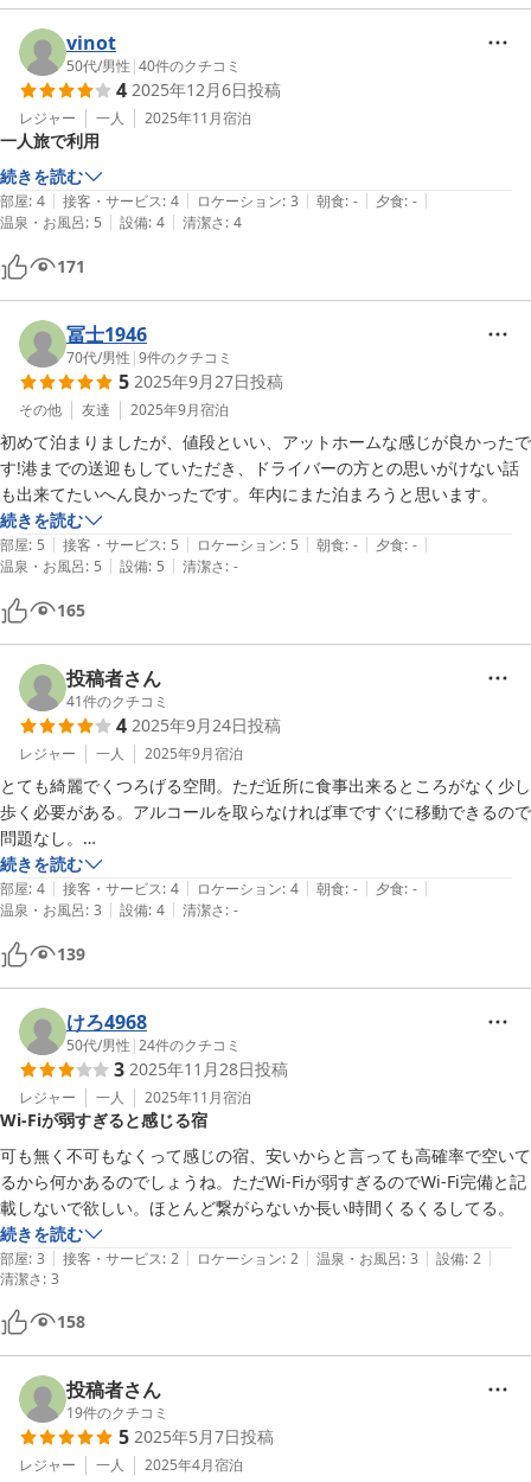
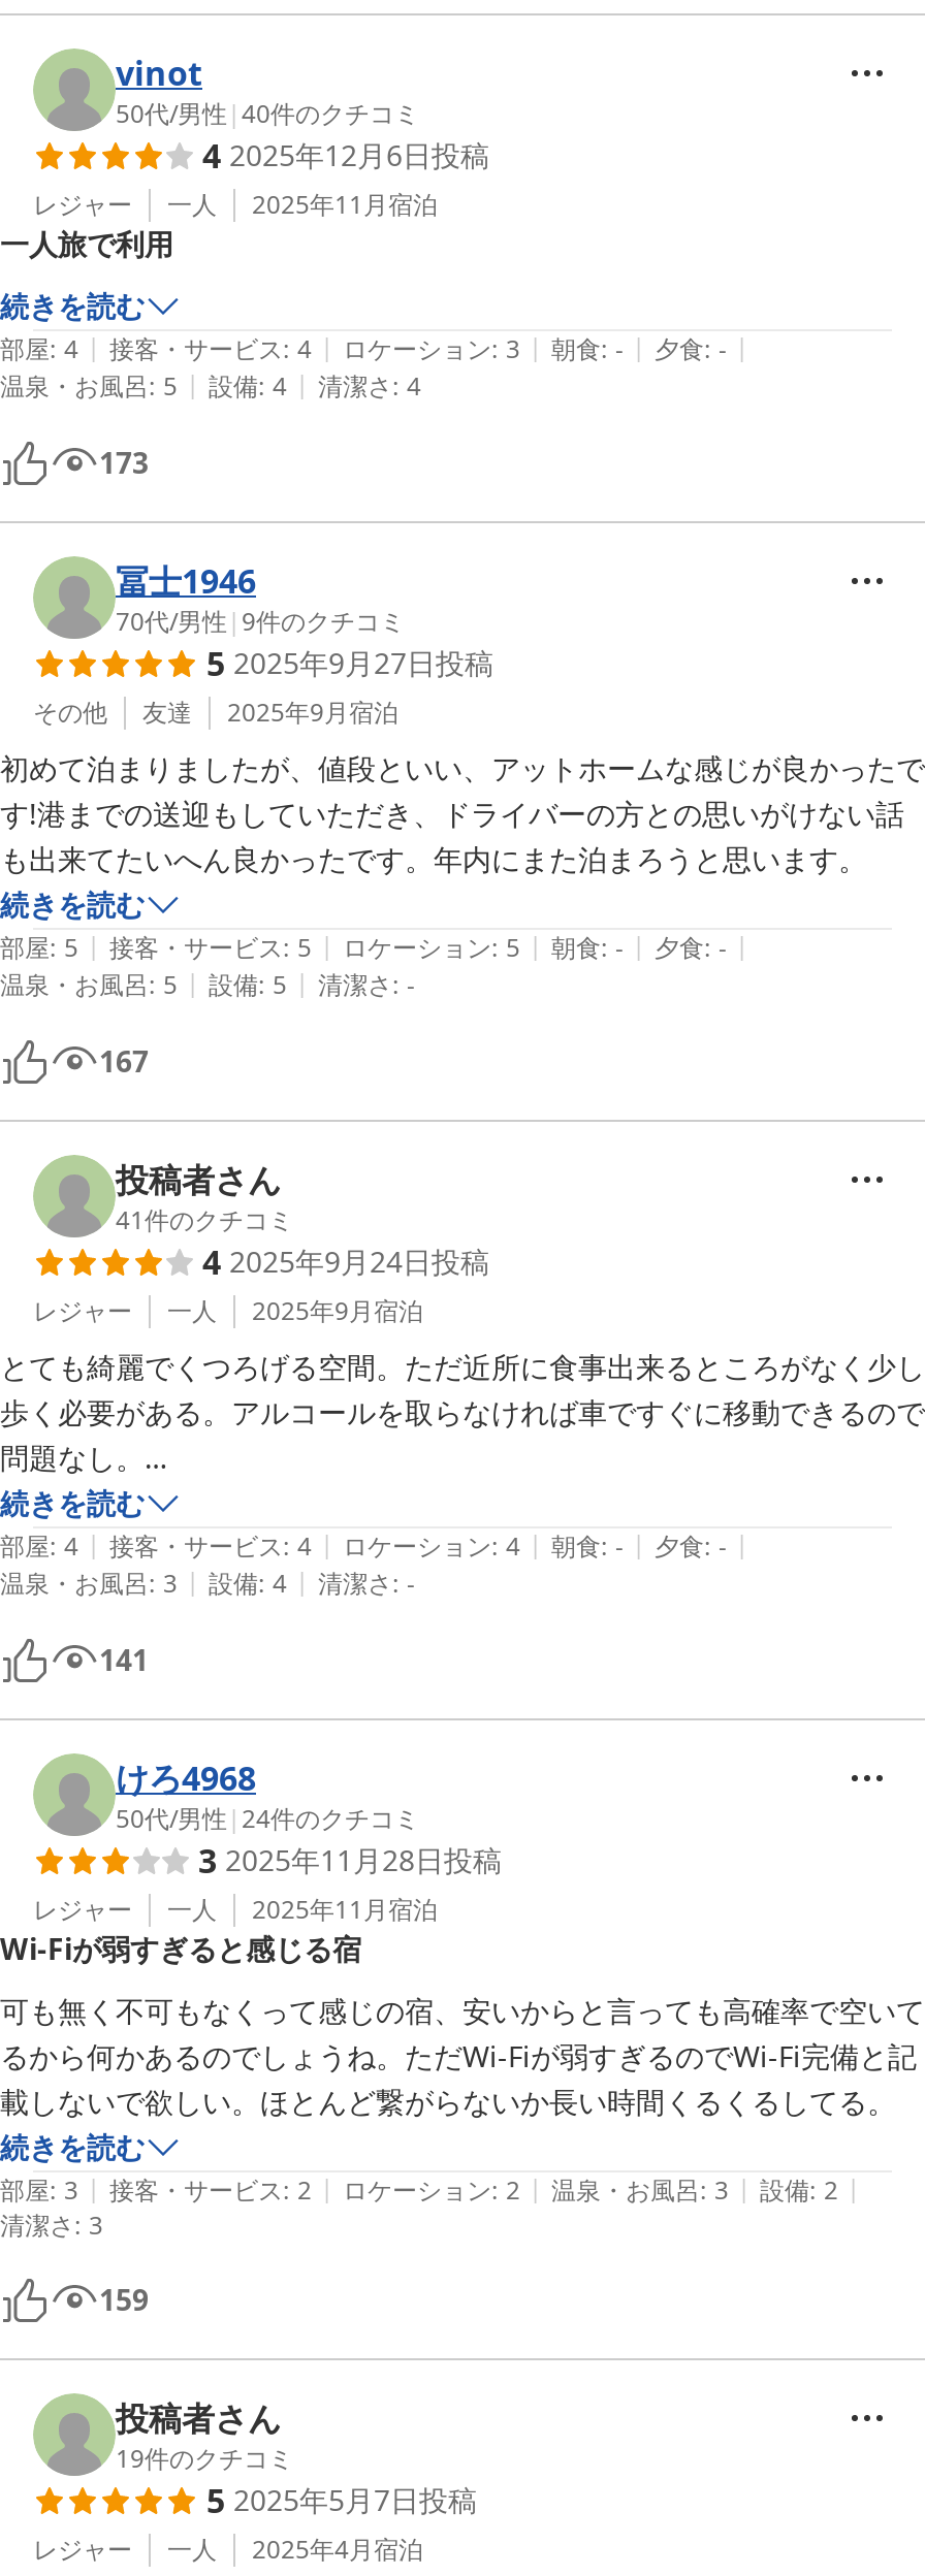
[57,255,85,277] 171 -> [99,443,149,482] 173
[57,599,85,621] 165 -> [99,1041,149,1081] 167
[57,943,85,965] 139 -> [99,1640,149,1679] 141
[57,1310,85,1333] 158 -> [99,2280,149,2319] 159

